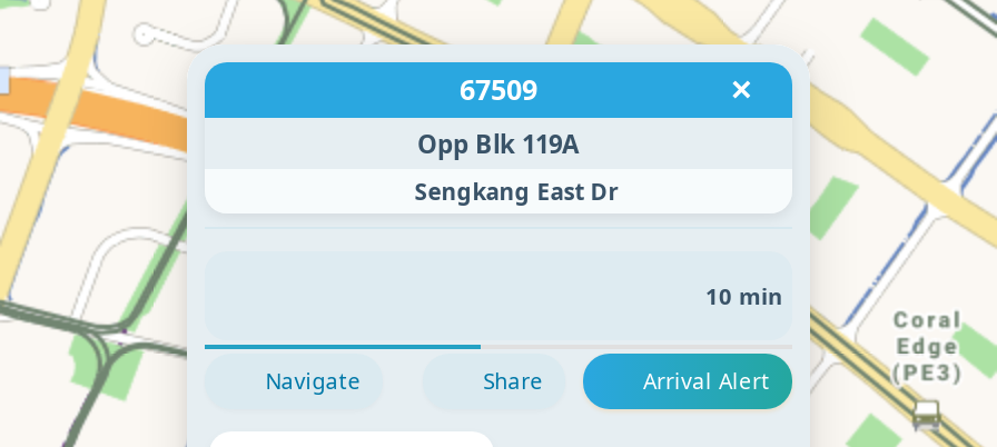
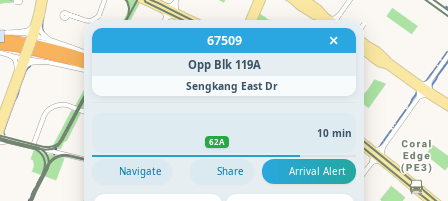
none -> [208,136,224,147] 62A

